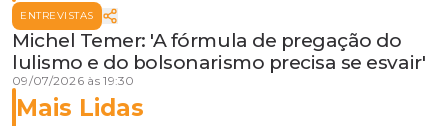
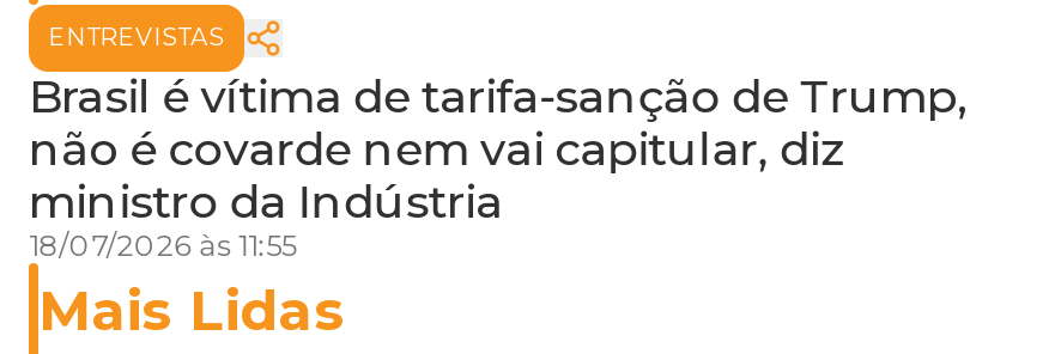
[12,29,425,88] Michel Temer: 'A fórmula de pregação do | lulismo e do bolsonarismo precisa se esvair' | 09/07/2026 às 19:30 -> [29,71,968,264] Brasil é vítima de tarifa-sanção de Trump, | não é covarde nem vai capitular, diz | ministro da Indústria | 18/07/2026 às 11:55

